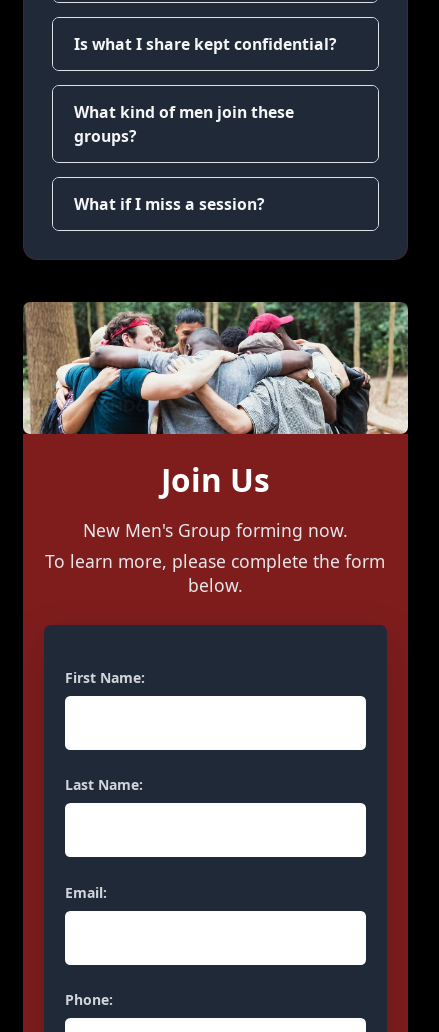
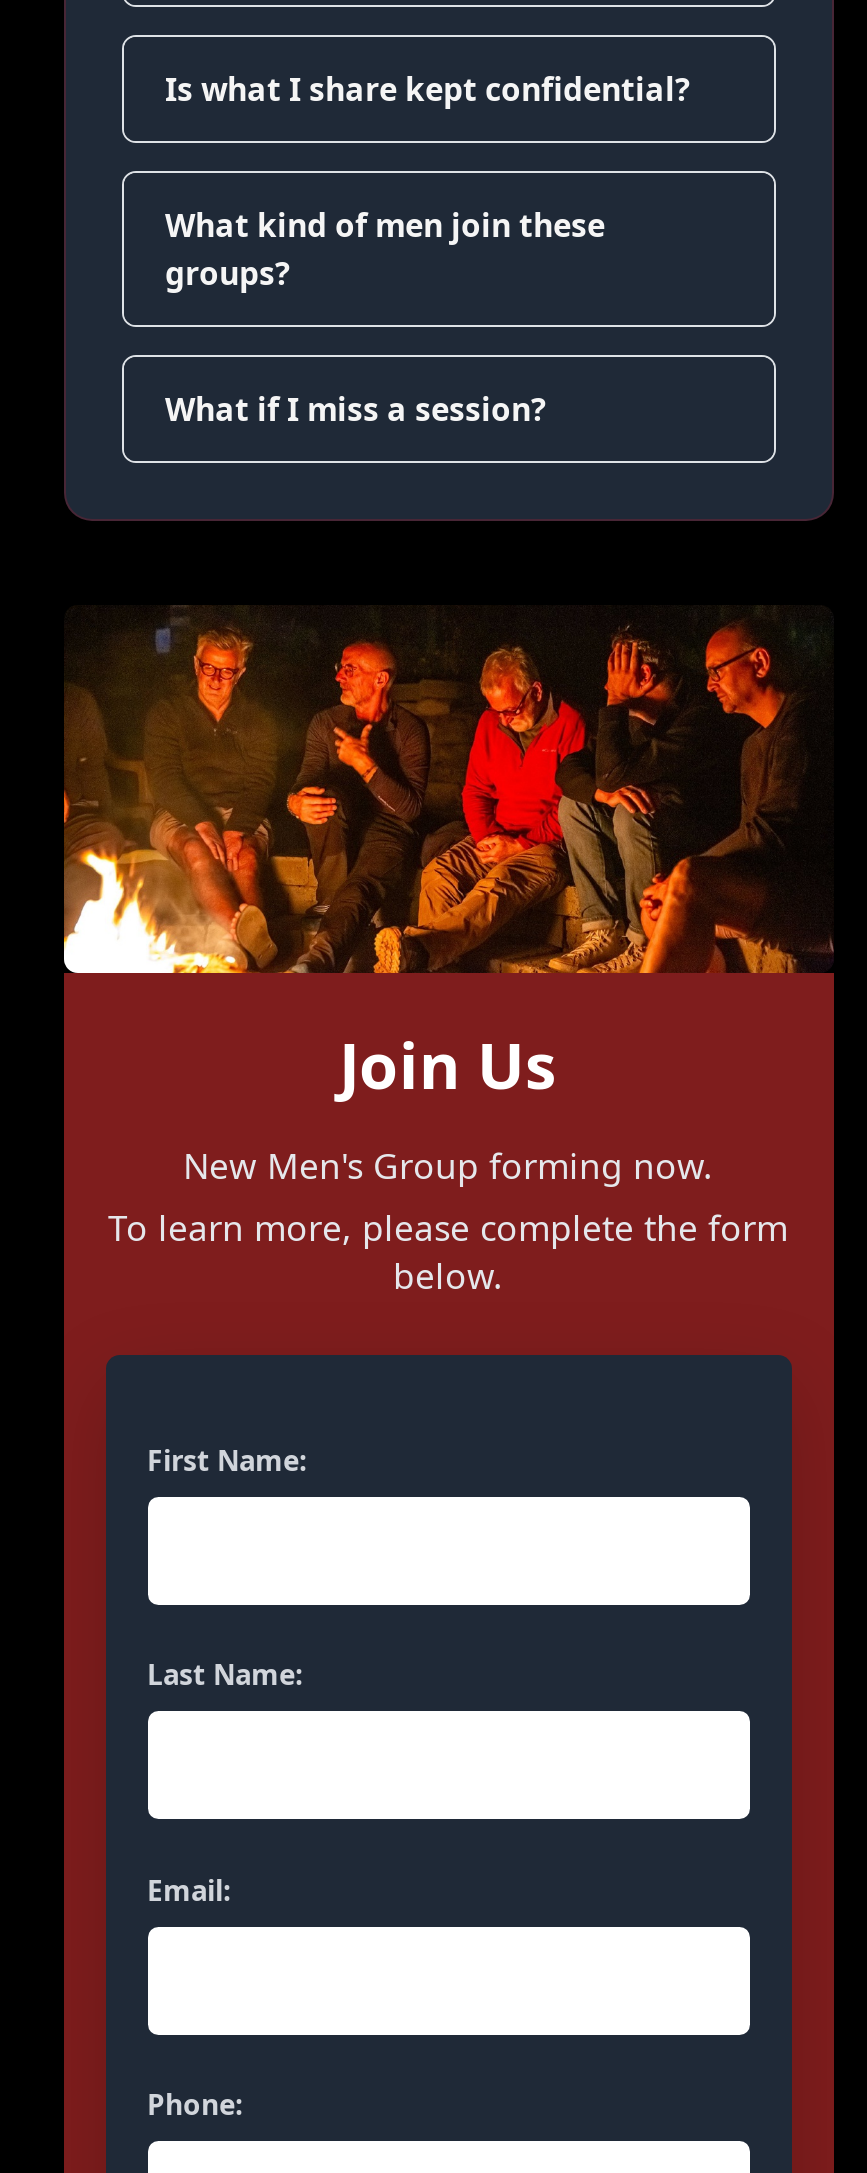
[22,301,409,435] [image] -> [62,604,834,974] [image]

